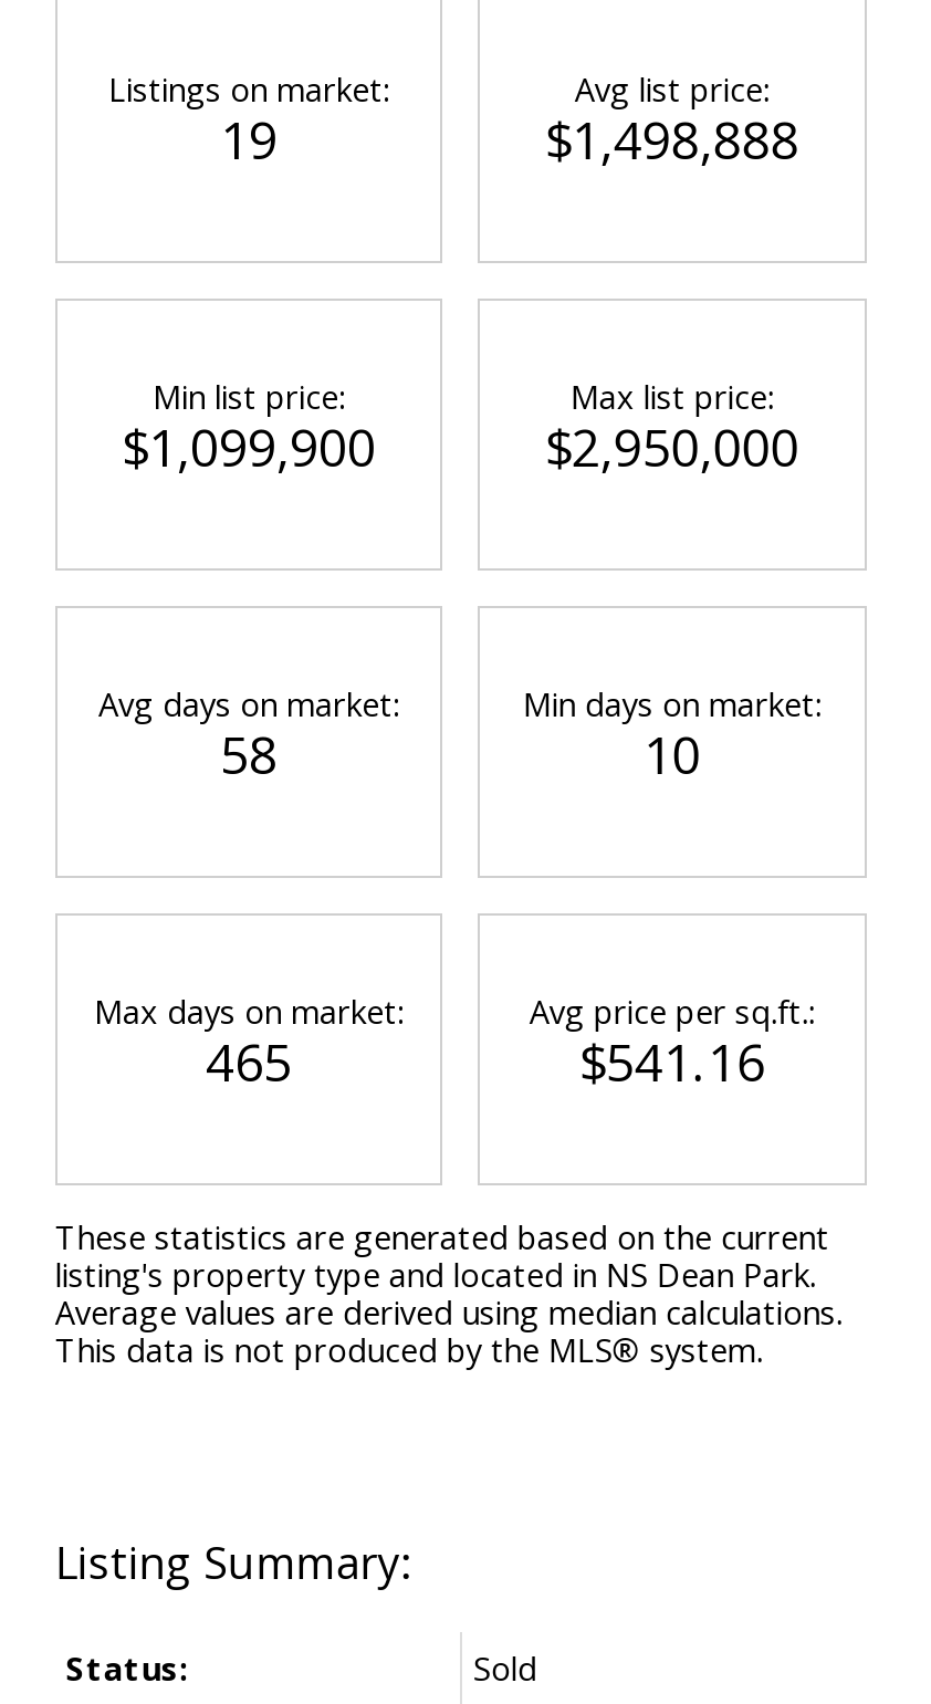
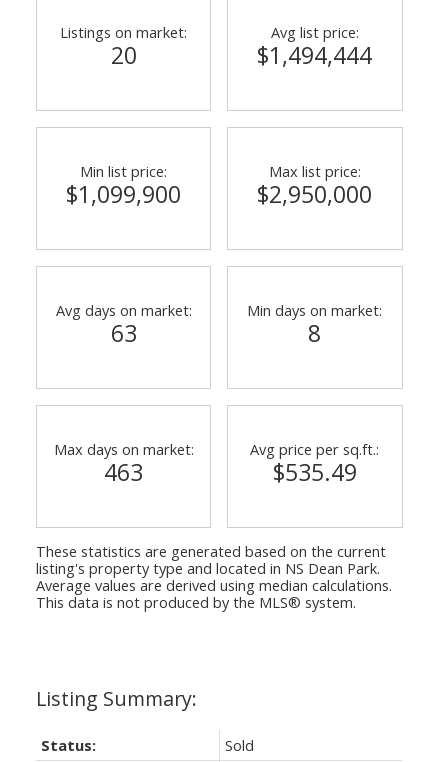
[220,104,278,174] 19 -> [110,39,136,71] 20
[545,104,799,174] $1,498,888 -> [257,39,372,71] $1,494,444
[220,719,278,789] 58 -> [110,317,136,349] 63
[643,719,701,789] 10 -> [308,317,321,349] 8
[206,1026,292,1097] 465 -> [104,456,143,488] 463
[579,1026,765,1097] $541.16 -> [273,456,357,488] $535.49

